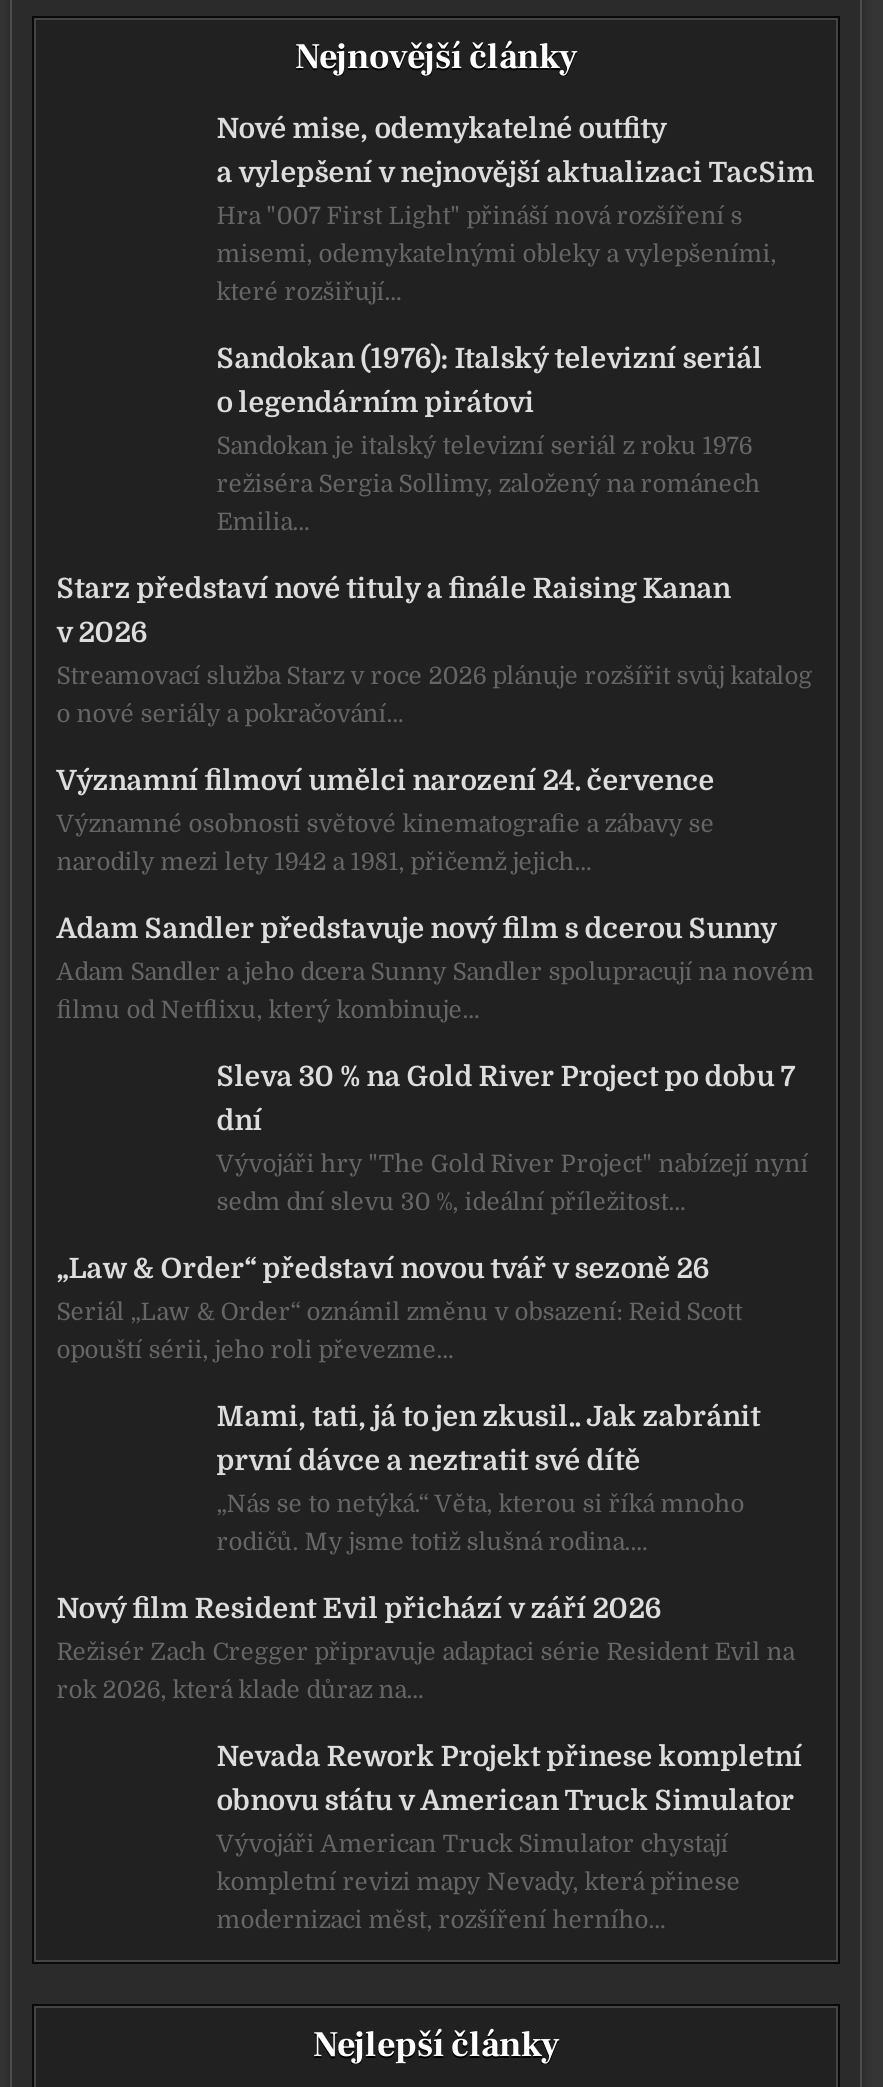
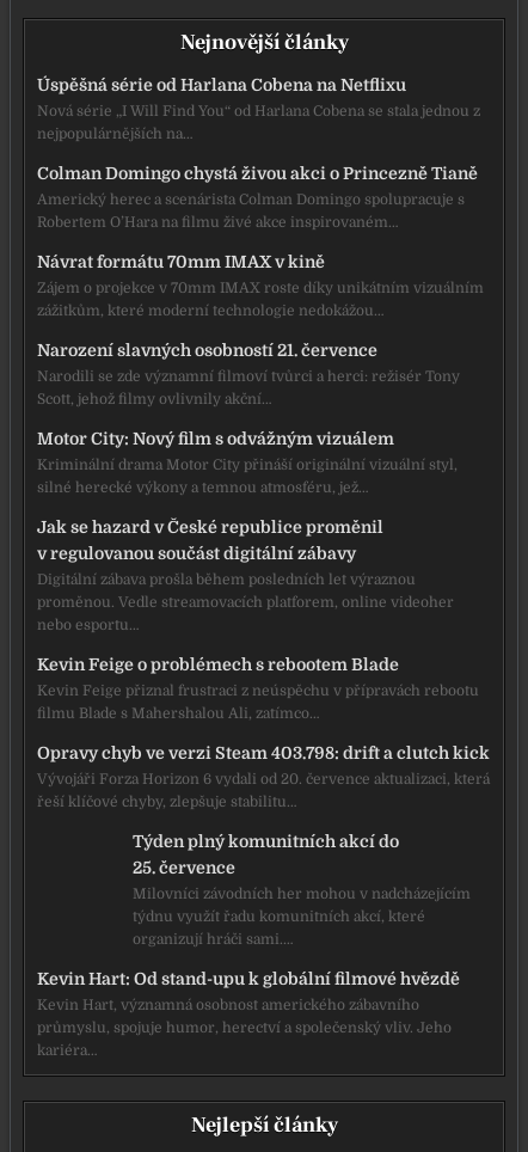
[216,112,814,306] Nové mise, odemykatelné outfity | a vylepšení v nejnovější aktualizaci TacSim | Hra "007 First Light" přináší nová rozšíření s | misemi, odemykatelnými obleky a vylepšeními, | které rozšiřují… -> [37,75,480,142] Úspěšná série od Harlana Cobena na Netflixu | Nová série „I Will Find You“ od Harlana Cobena se stala jednou z | nejpopulárnějších na…
[216,342,762,536] Sandokan (1976): Italský televizní seriál | o legendárním pirátovi | Sandokan je italský televizní seriál z roku 1976 | režiséra Sergia Sollimy, založený na románech | Emilia… -> [37,163,478,230] Colman Domingo chystá živou akci o Princezně Tianě | Americký herec a scenárista Colman Domingo spolupracuje s | Robertem O’Hara na filmu živé akce inspirovaném…
[56,572,812,728] Starz představí nové tituly a finále Raising Kanan | v 2026 | Streamovací služba Starz v roce 2026 plánuje rozšířit svůj katalog | o nové seriály a pokračování… -> [37,252,484,319] Návrat formátu 70mm IMAX v kině | Zájem o projekce v 70mm IMAX roste díky unikátním vizuálním | zážitkům, které moderní technologie nedokážou…
[56,764,714,876] Významní filmoví umělci narození 24. července | Významné osobnosti světové kinematografie a zábavy se | narodily mezi lety 1942 a 1981, přičemž jejich… -> [37,340,460,407] Narození slavných osobností 21. července | Narodili se zde významní filmoví tvůrci a herci: režisér Tony | Scott, jehož filmy ovlivnily akční…
[56,912,814,1024] Adam Sandler představuje nový film s dcerou Sunny | Adam Sandler a jeho dcera Sunny Sandler spolupracují na novém | filmu od Netflixu, který kombinuje… -> [37,429,458,496] Motor City: Nový film s odvážným vizuálem | Kriminální drama Motor City přináší originální vizuální styl, | silné herecké výkony a temnou atmosféru, jež…
[216,1060,808,1216] Sleva 30 % na Gold River Project po dobu 7 | dní | Vývojáři hry "The Gold River Project" nabízejí nyní | sedm dní slevu 30 %, ideální příležitost… -> [37,517,454,633] Jak se hazard v České republice proměnil | v regulovanou součást digitální zábavy | Digitální zábava prošla během posledních let výraznou | proměnou. Vedle streamovacích platforem, online videoher | nebo esportu…
[56,1252,742,1364] „Law & Order“ představí novou tvář v sezoně 26 | Seriál „Law & Order“ oznámil změnu v obsazení: Reid Scott | opouští sérii, jeho roli převezme… -> [37,655,479,722] Kevin Feige o problémech s rebootem Blade | Kevin Feige přiznal frustraci z neúspěchu v přípravách rebootu | filmu Blade s Mahershalou Ali, zatímco…
[216,1400,760,1556] Mami, tati, já to jen zkusil.. Jak zabránit | první dávce a neztratit své dítě | „Nás se to netýká.“ Věta, kterou si říká mnoho | rodičů. My jsme totiž slušná rodina.… -> [37,743,490,810] Opravy chyb ve verzi Steam 403.798: drift a clutch kick | Vývojáři Forza Horizon 6 vydali od 20. července aktualizaci, která | řeší klíčové chyby, zlepšuje stabilitu…
[56,1592,794,1704] Nový film Resident Evil přichází v září 2026 | Režisér Zach Cregger připravuje adaptaci série Resident Evil na | rok 2026, která klade důraz na… -> [133,831,471,947] Týden plný komunitních akcí do | 25. července | Milovníci závodních her mohou v nadcházejícím | týdnu využít řadu komunitních akcí, které | organizují hráči sami.…
[216,1740,802,1934] Nevada Rework Projekt přinese kompletní | obnovu státu v American Truck Simulator | Vývojáři American Truck Simulator chystají | kompletní revizi mapy Nevady, která přinese | modernizaci měst, rozšíření herního… -> [37,969,460,1059] Kevin Hart: Od stand-upu k globální filmové hvězdě | Kevin Hart, významná osobnost amerického zábavního | průmyslu, spojuje humor, herectví a společenský vliv. Jeho | kariéra…

